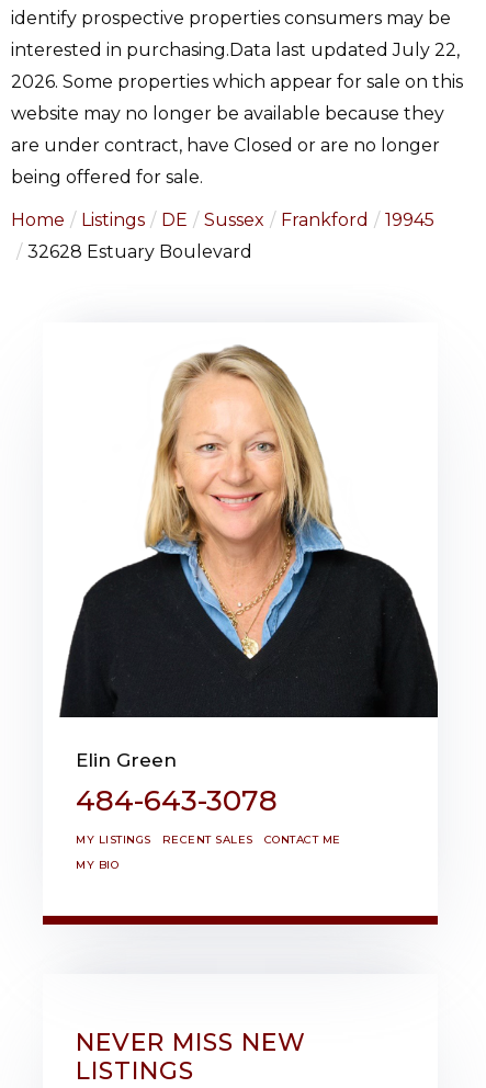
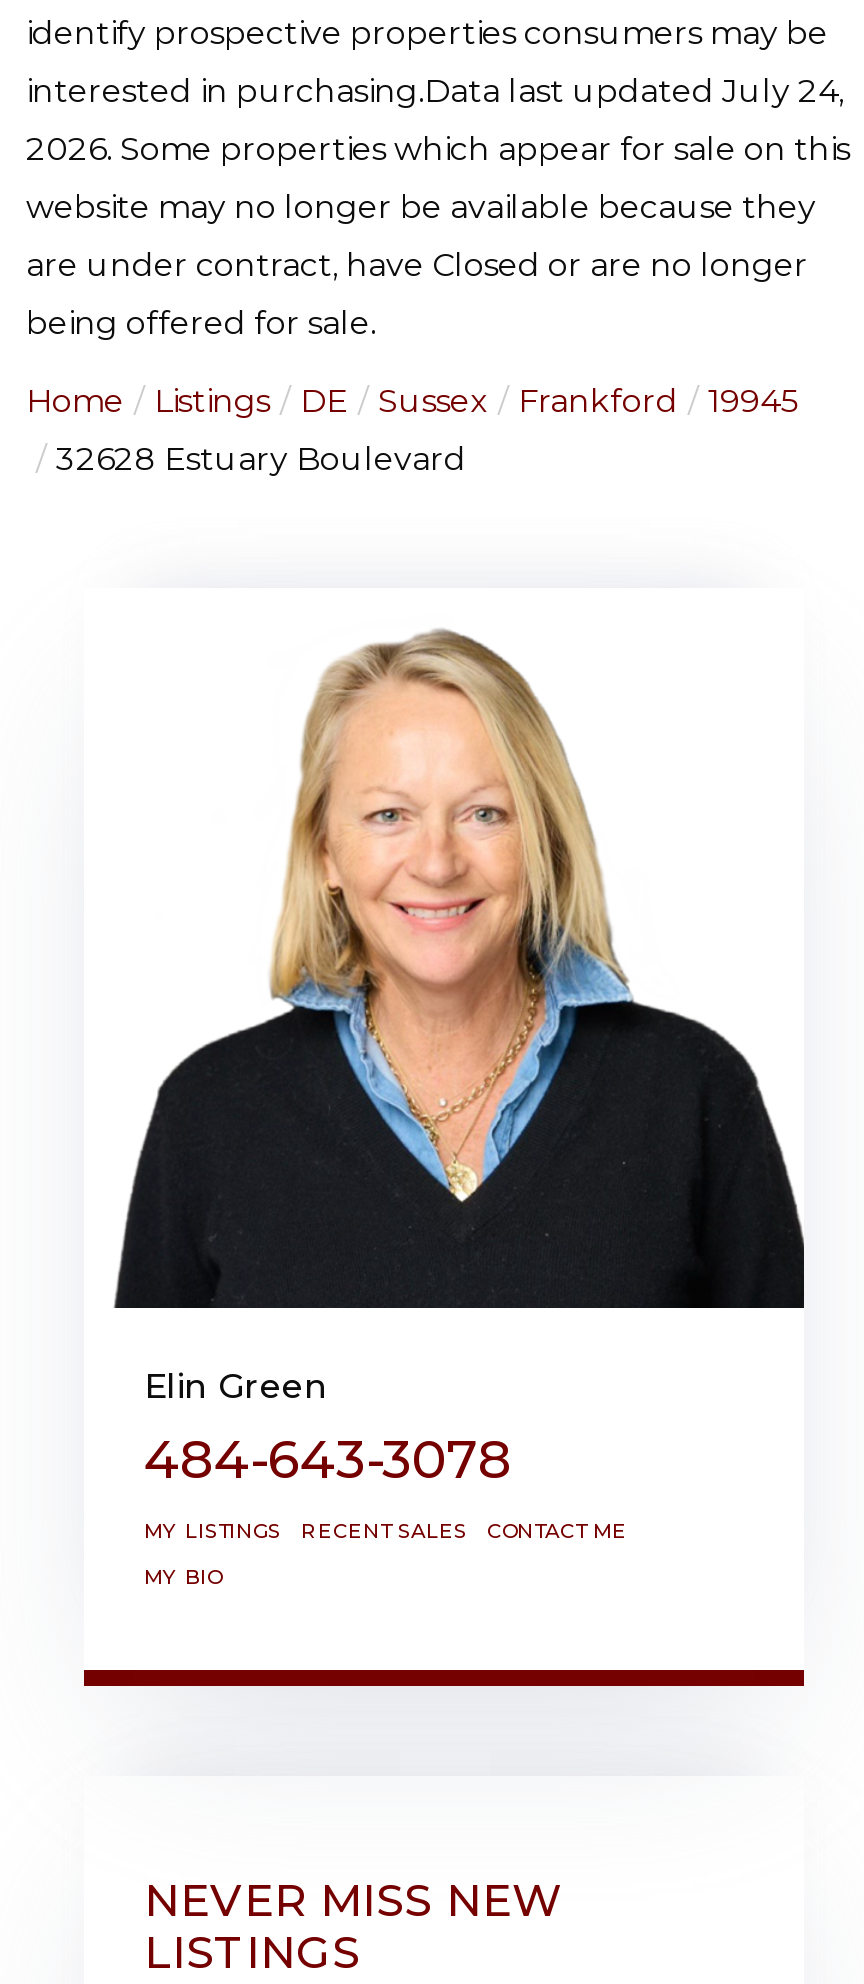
[11,39,460,60] interested in purchasing.Data last updated July 22, -> [26,72,844,110] interested in purchasing.Data last updated July 24,

